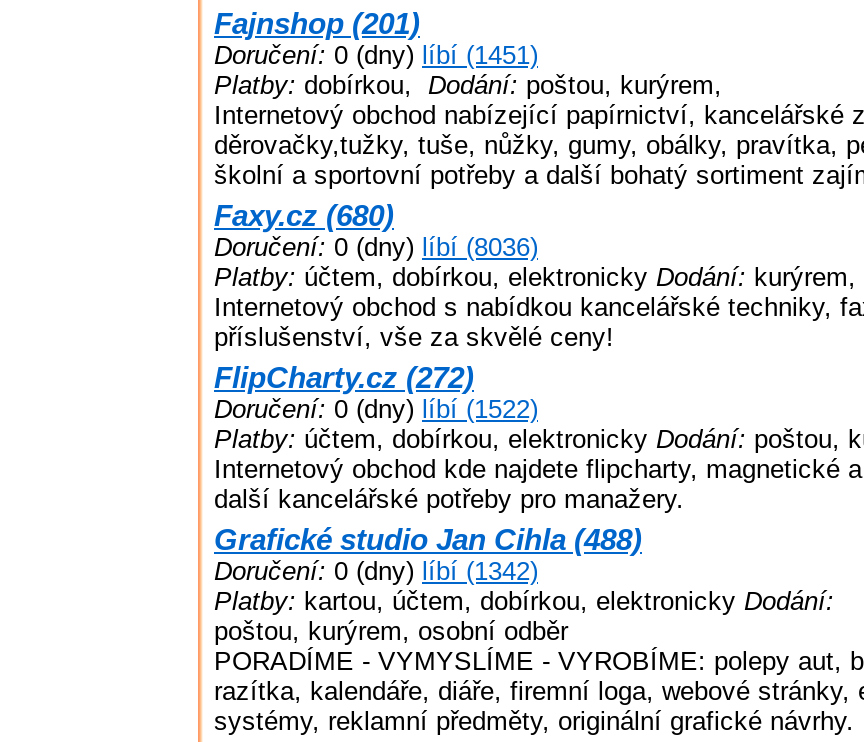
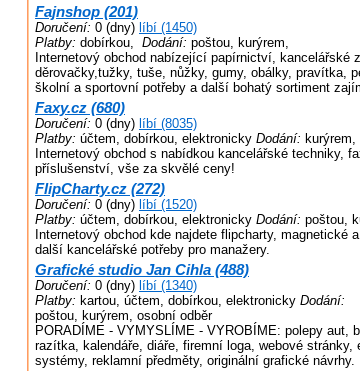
[214,40,538,70] Doručení:0 (dny) líbí (1451) -> [35,20,197,35] Doručení:0 (dny) líbí (1450)
[214,232,538,262] Doručení:0 (dny) líbí (8036) -> [35,116,197,131] Doručení:0 (dny) líbí (8035)
[214,394,538,424] Doručení: 0 (dny) líbí (1522) -> [35,197,197,212] Doručení: 0 (dny) líbí (1520)
[214,556,538,586] Doručení: 0 (dny) líbí (1342) -> [35,278,197,293] Doručení: 0 (dny) líbí (1340)

